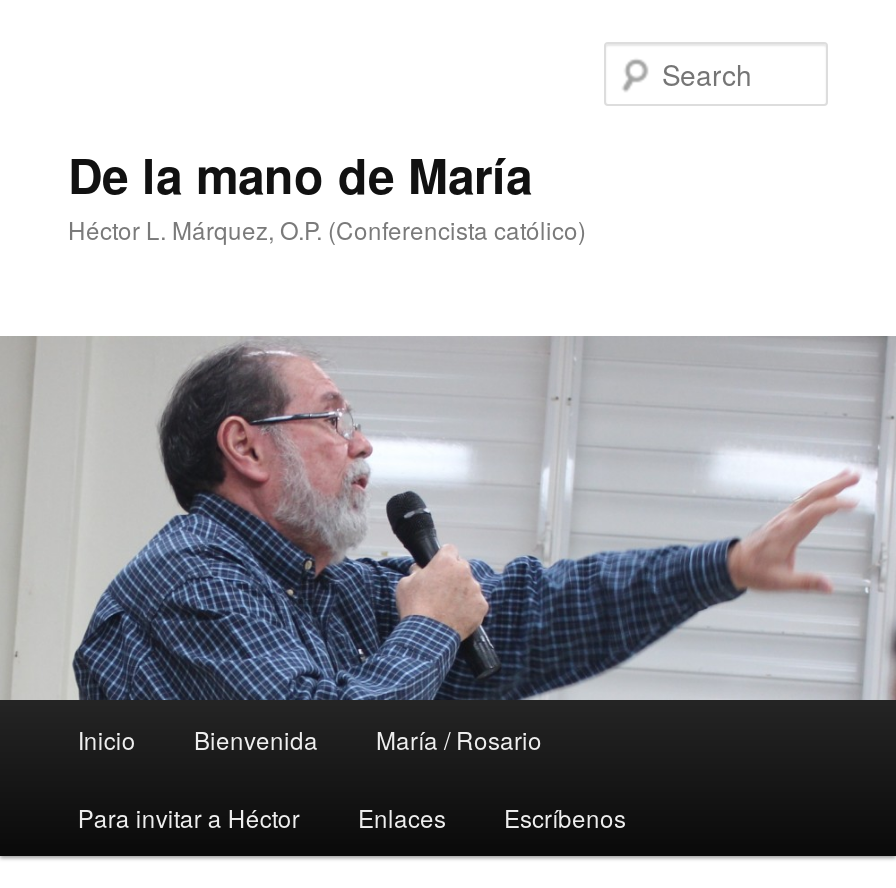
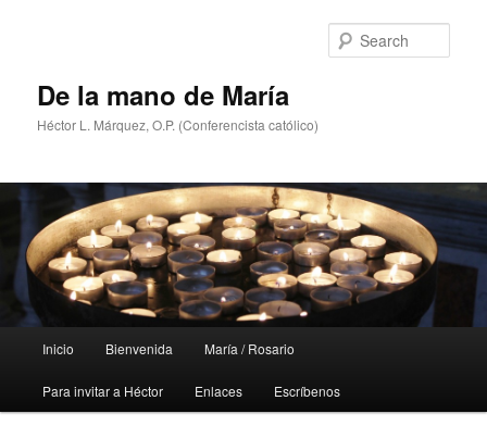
[6,338,890,702] [image] -> [3,183,484,327] [image]

